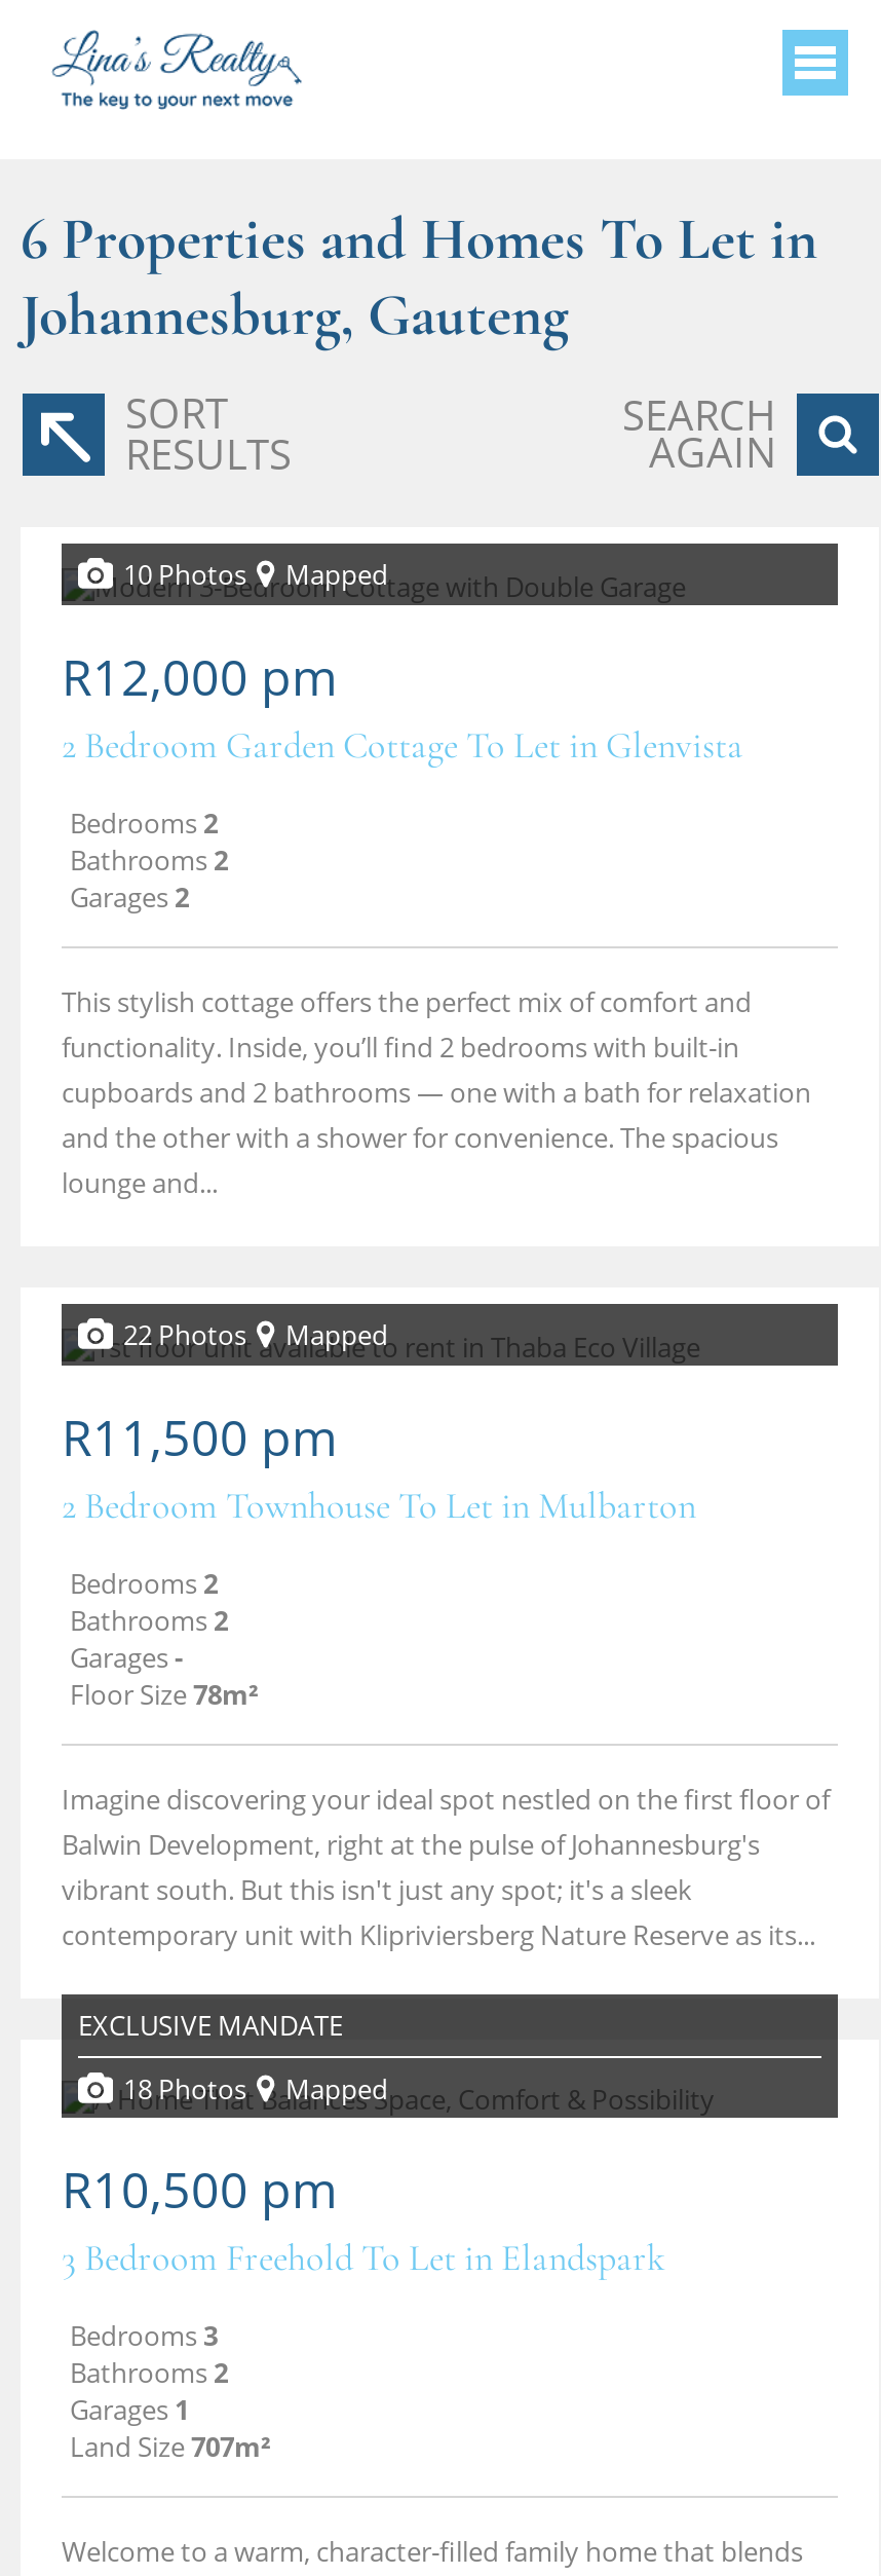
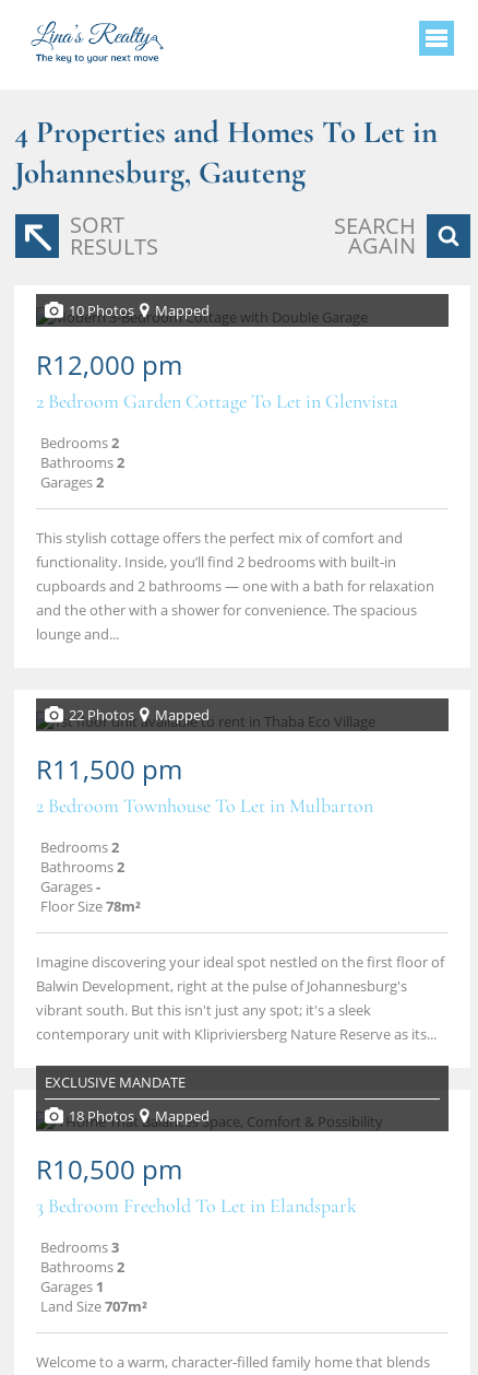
[21,203,817,275] 6 Properties and Homes To Let in -> [14,113,438,151] 4 Properties and Homes To Let in

